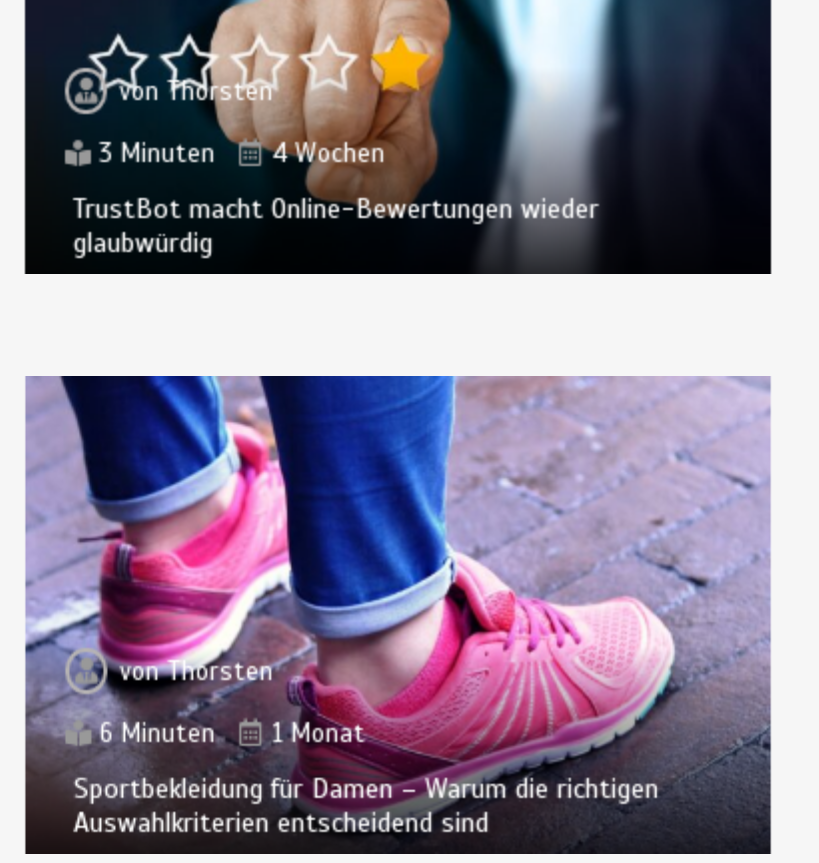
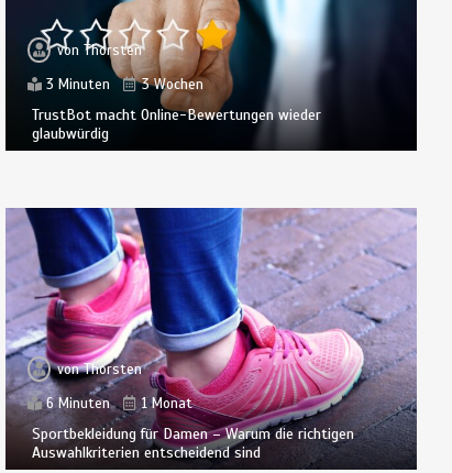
[100,137,386,169] 3 Minuten 4 Wochen -> [47,75,204,93] 3 Minuten 3 Wochen

